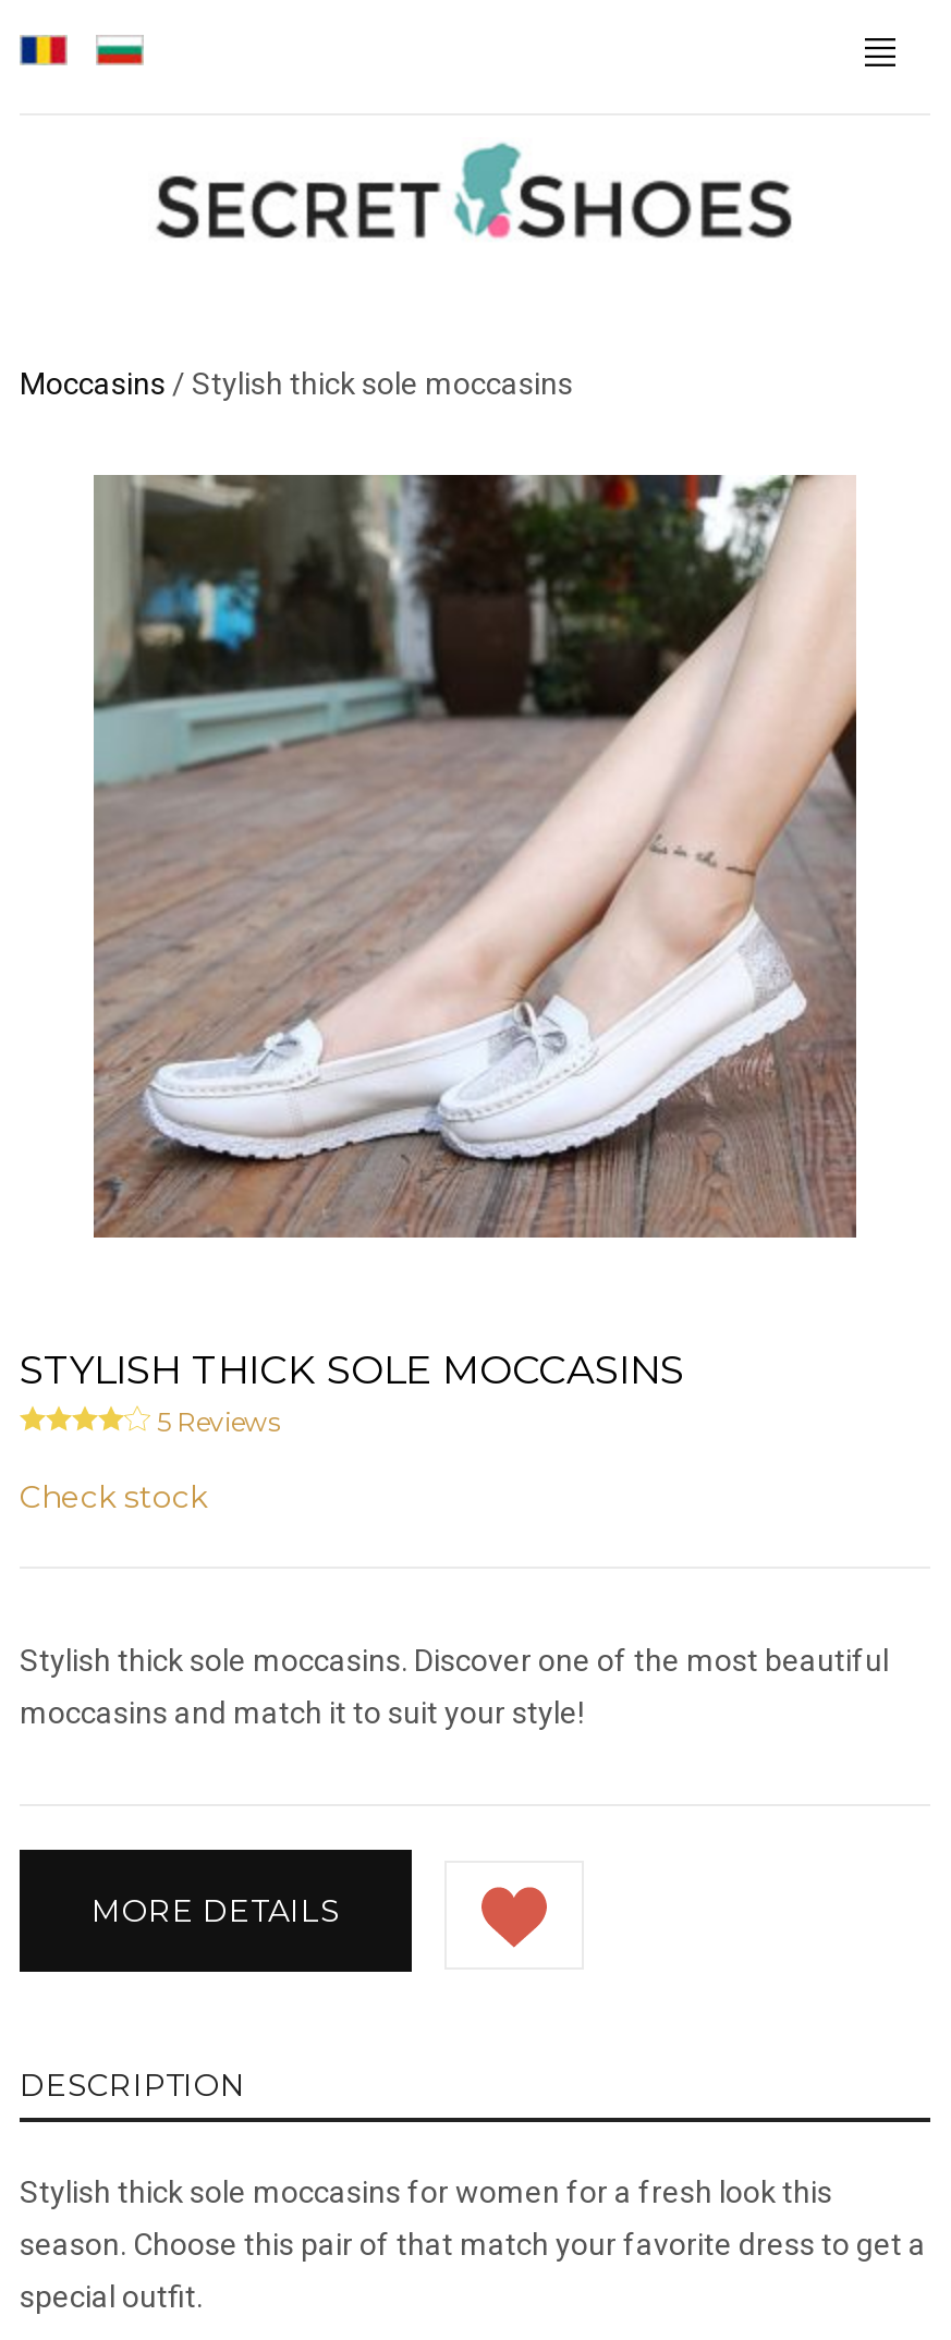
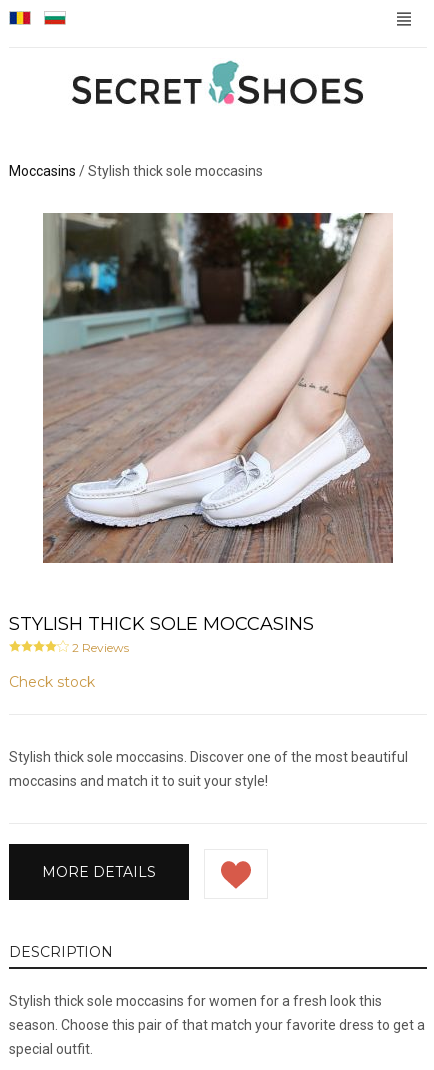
[157,1405,279,1438] 5 Reviews -> [72,640,129,655] 2 Reviews

